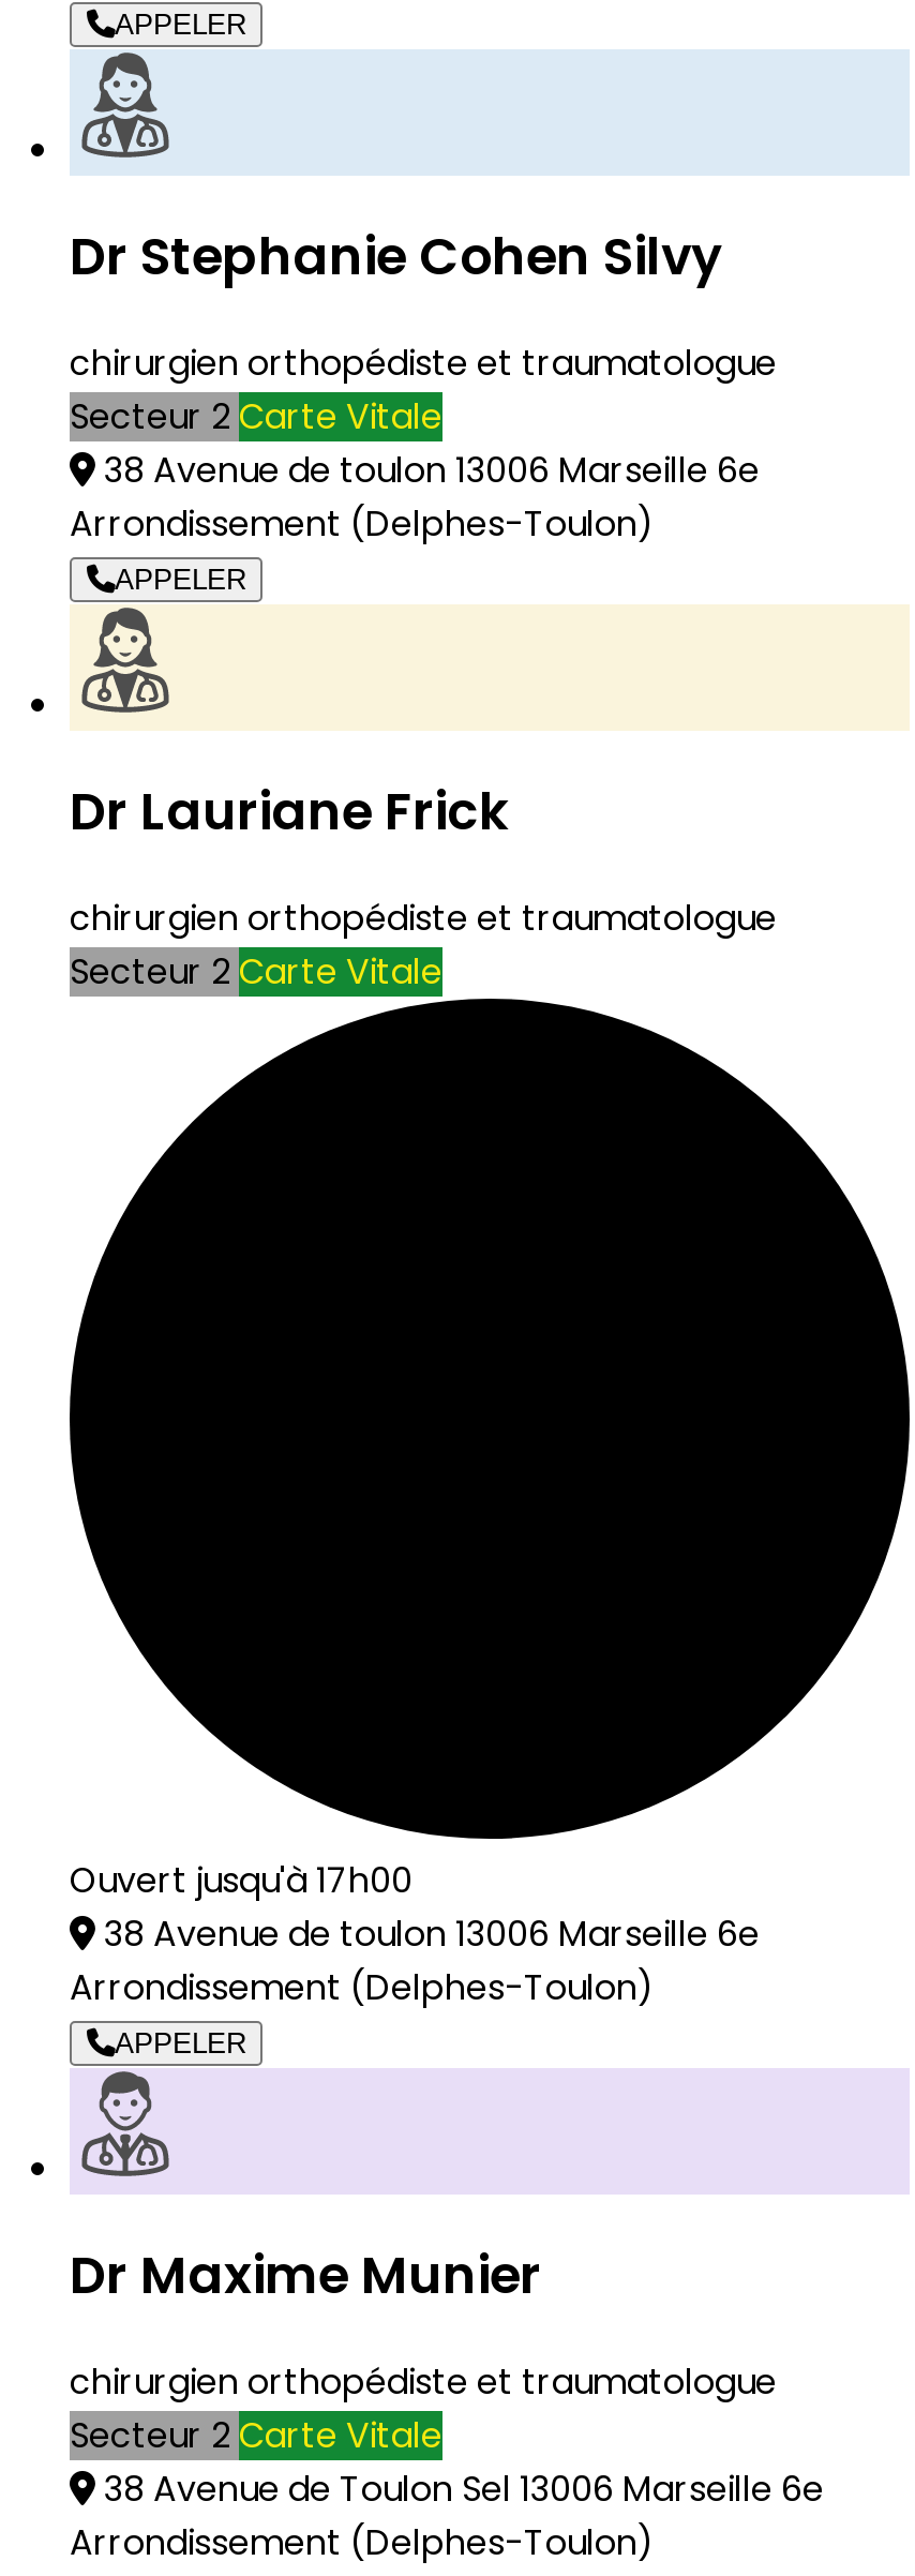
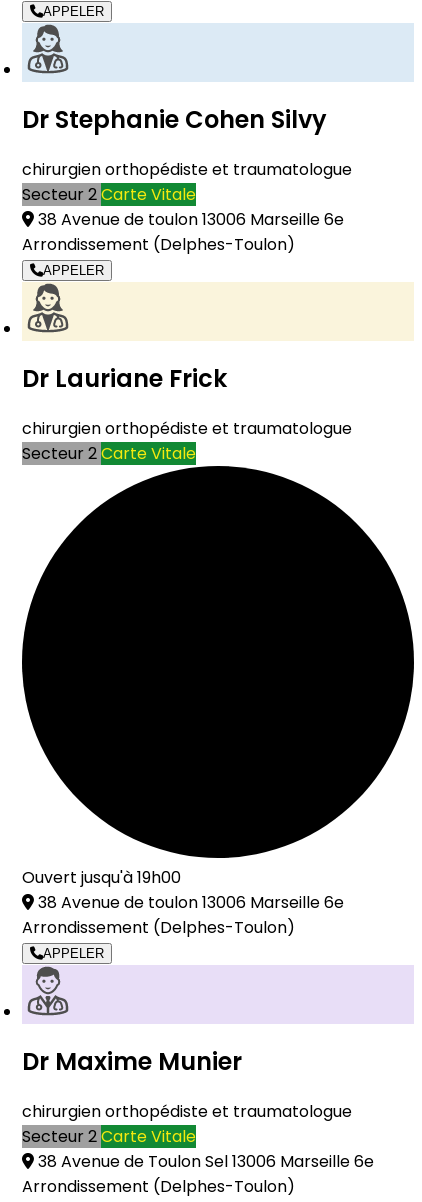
[70,1856,412,1905] Ouvert jusqu'à 17h00 -> [22,866,181,889] Ouvert jusqu'à 19h00

